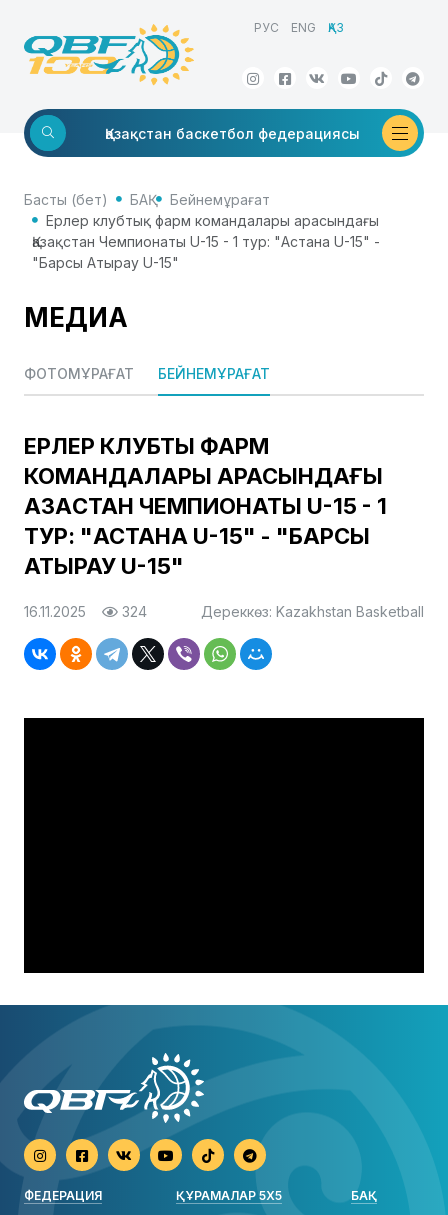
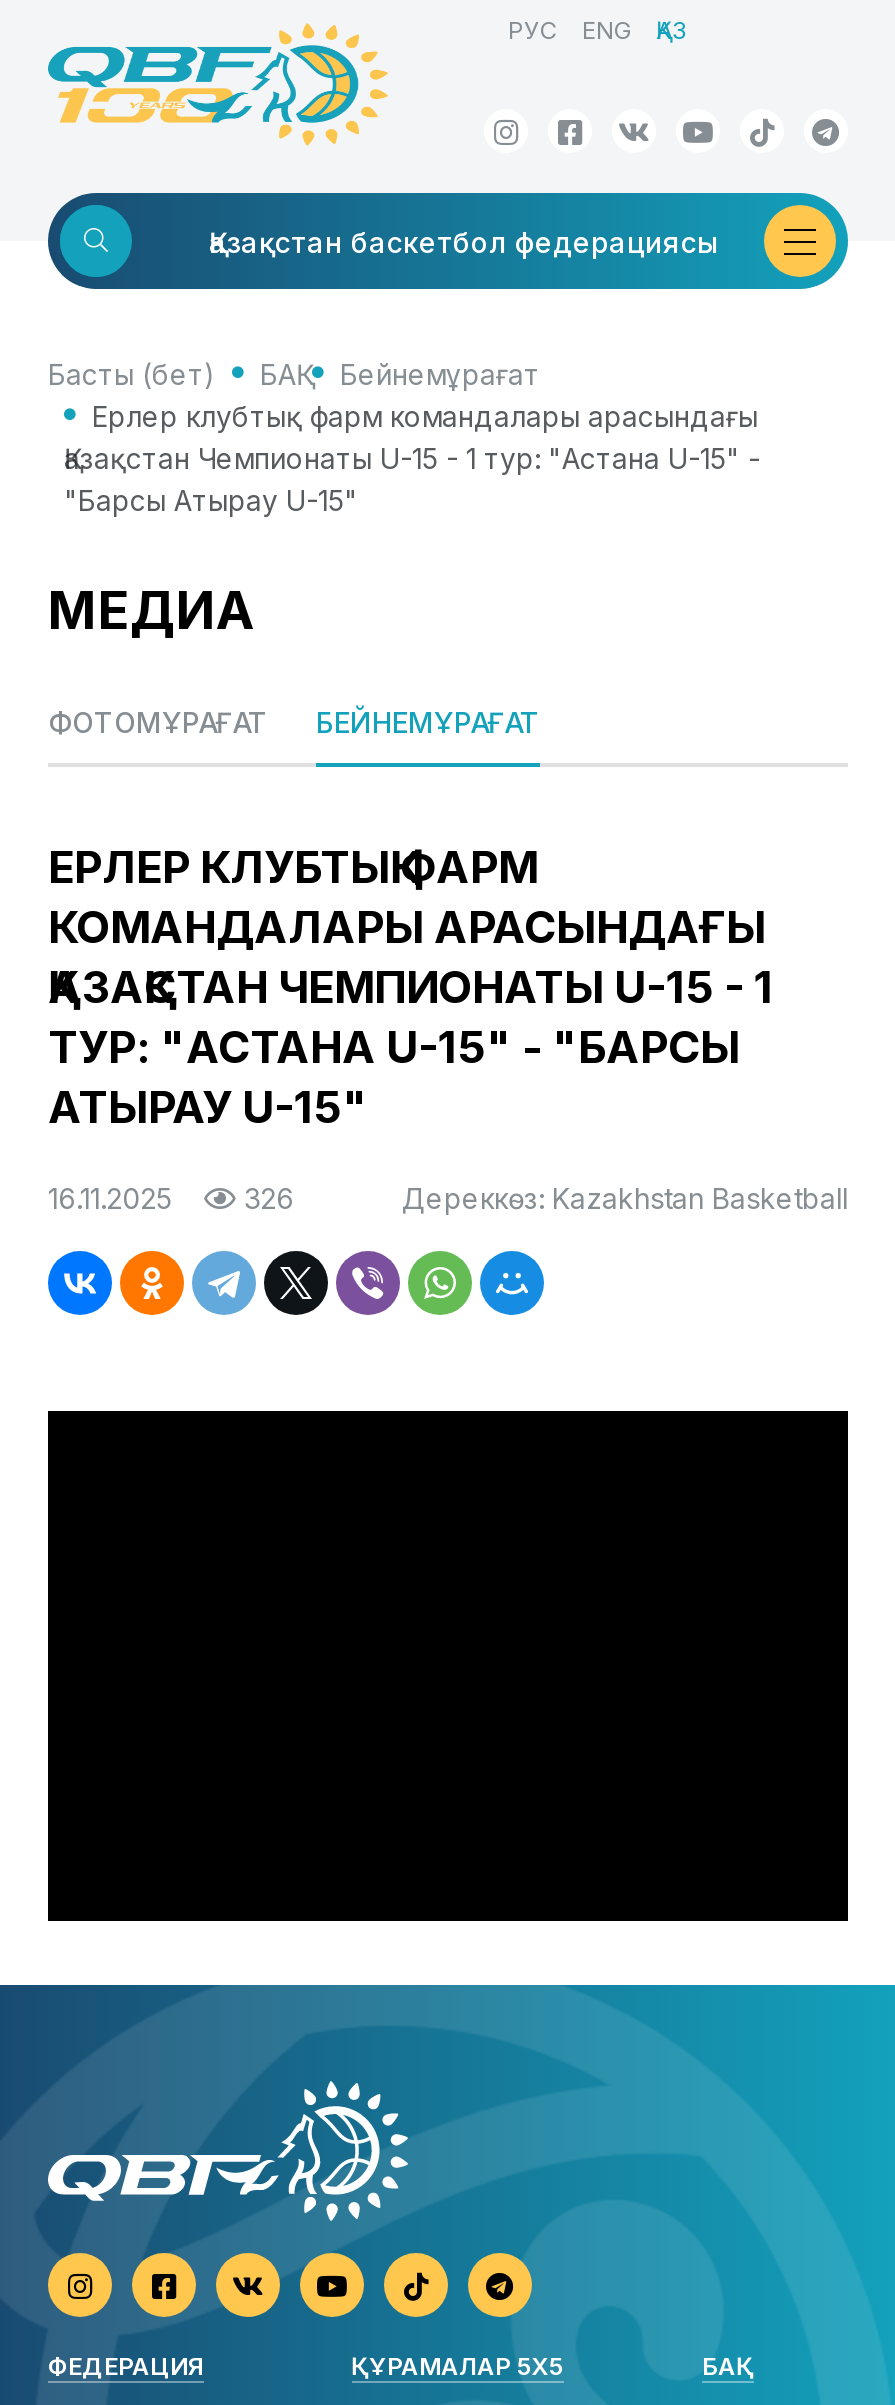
[24,603,147,620] 16.11.2025 324 -> [48,1181,294,1215] 16.11.2025 326

